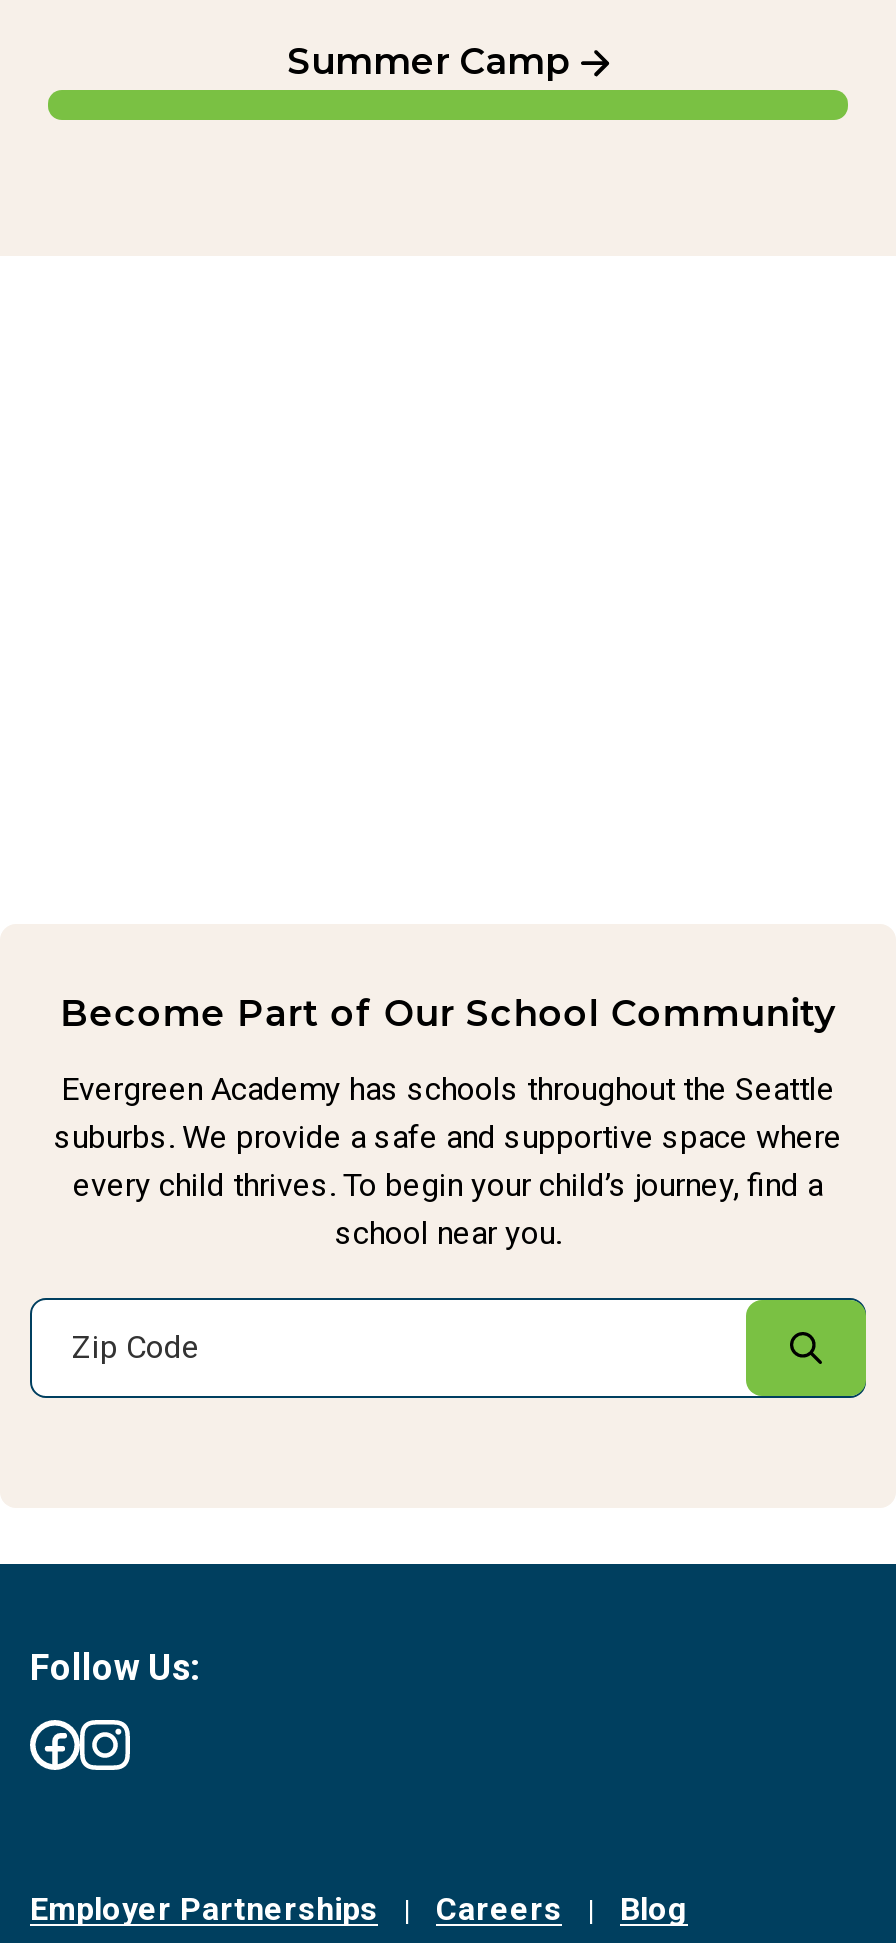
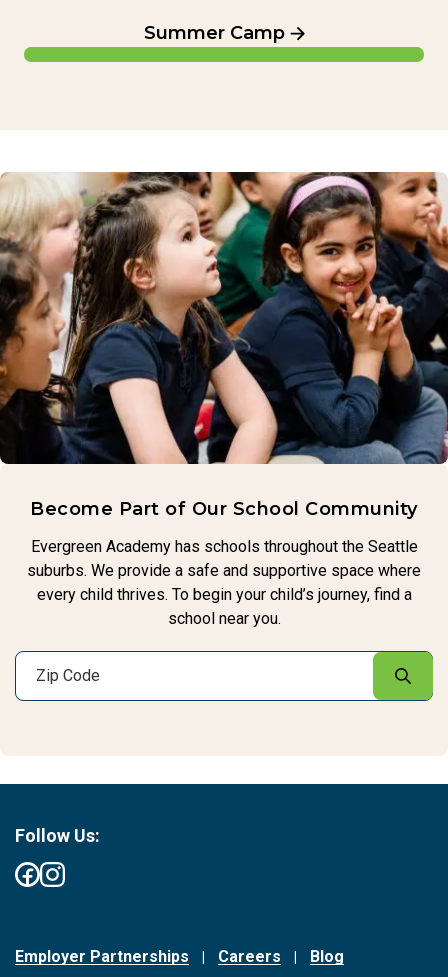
none -> [3,171,445,465] [image]

